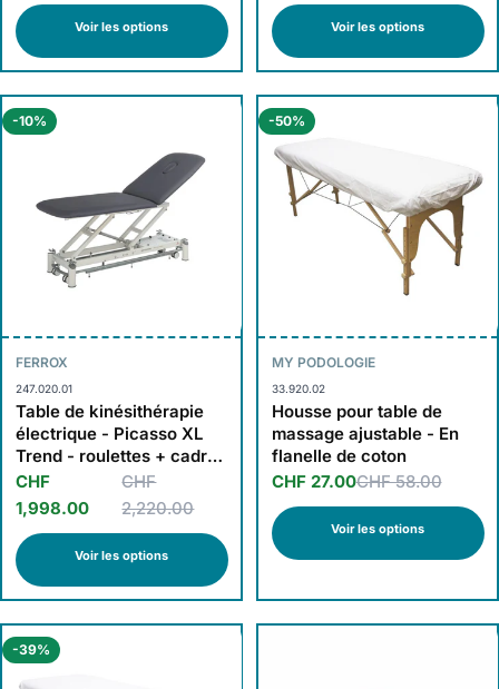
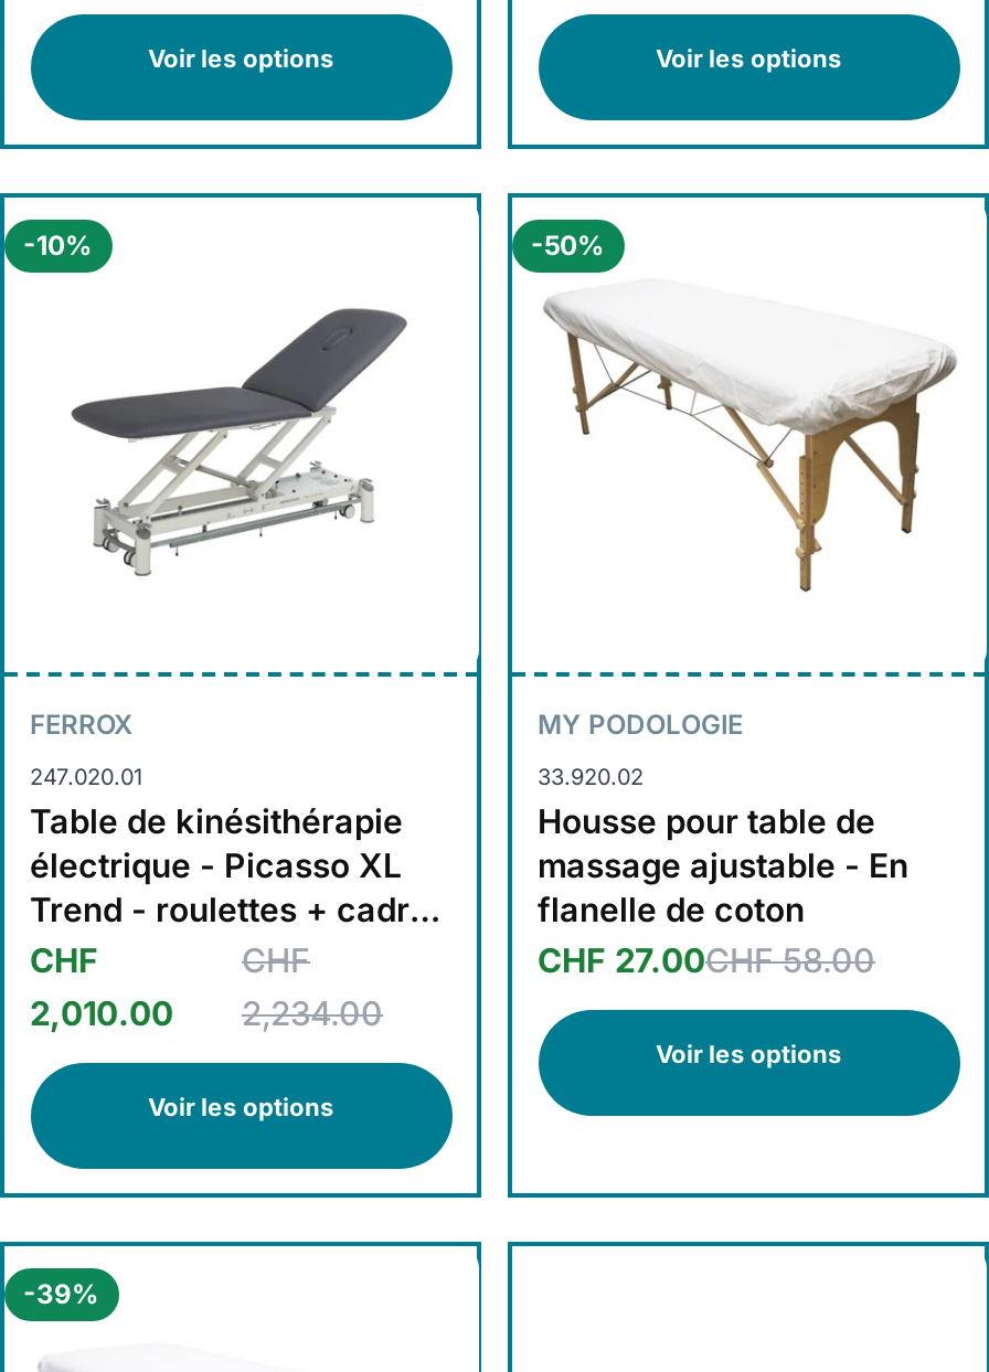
[15,497,89,518] 1,998.00 -> [30,991,173,1033] 2,010.00
[122,497,194,518] 2,220.00 -> [242,991,383,1033] 2,234.00

